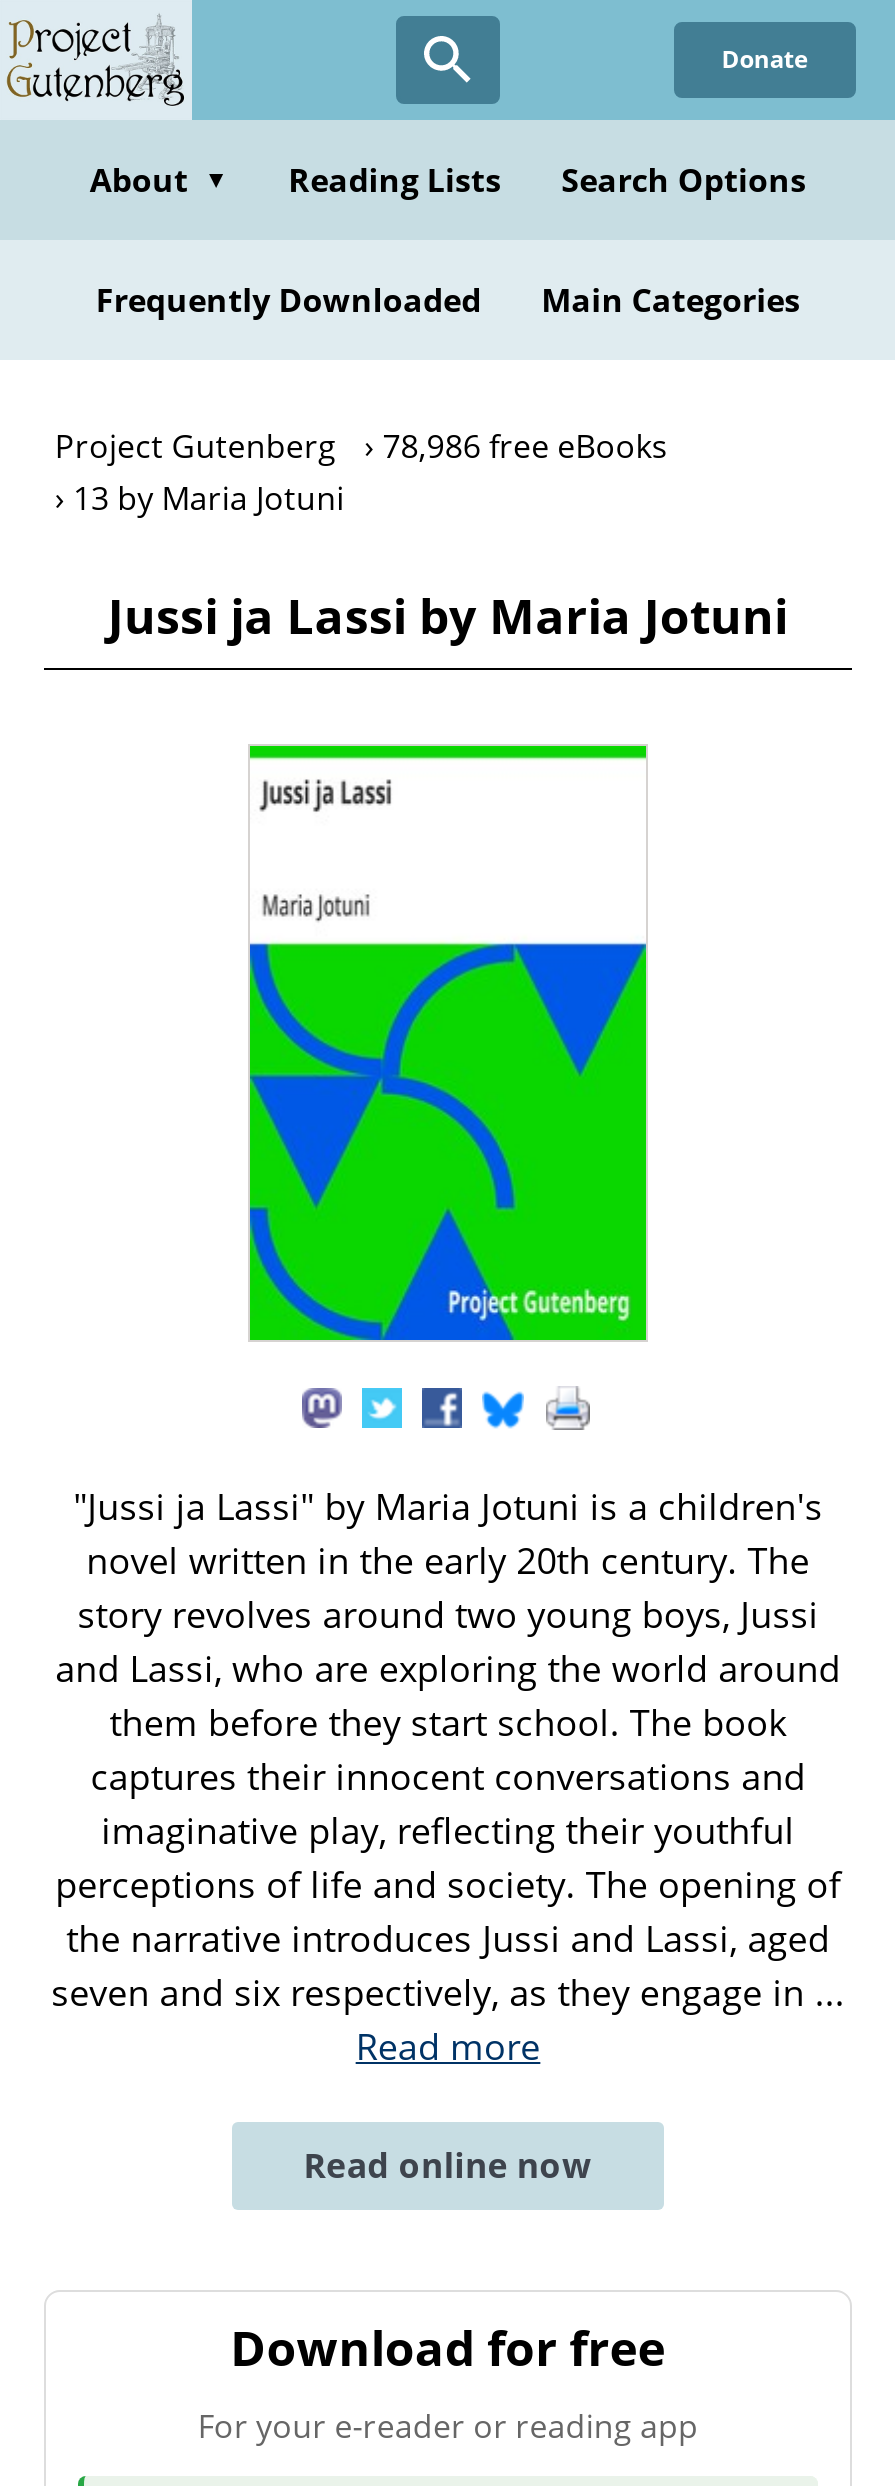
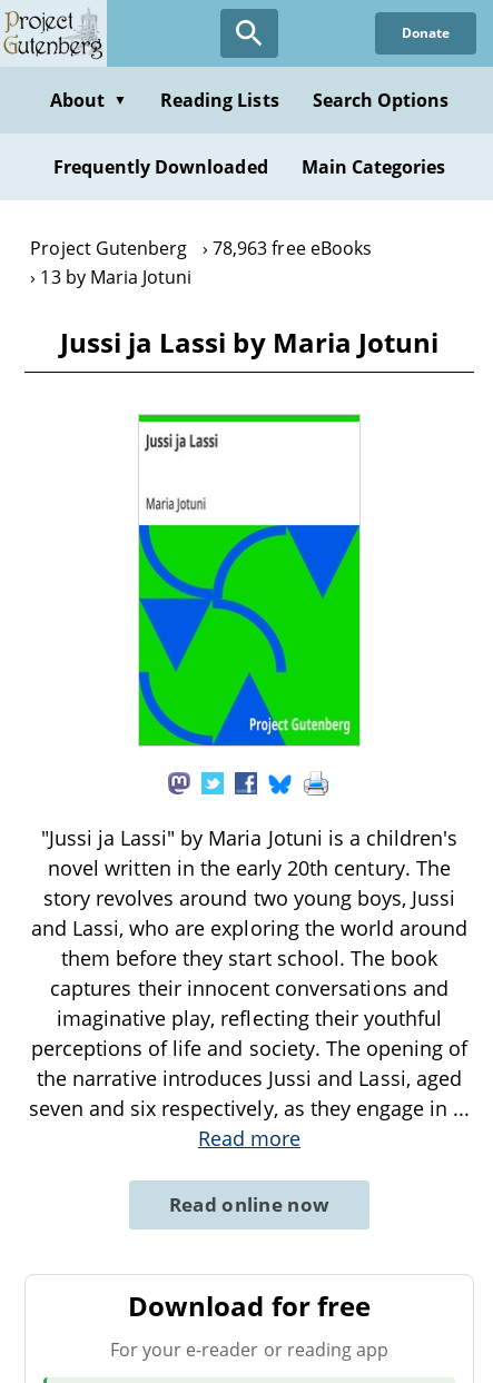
[55,424,668,468] Project Gutenberg 78,986 free eBooks -> [30,236,372,260] Project Gutenberg 78,963 free eBooks

